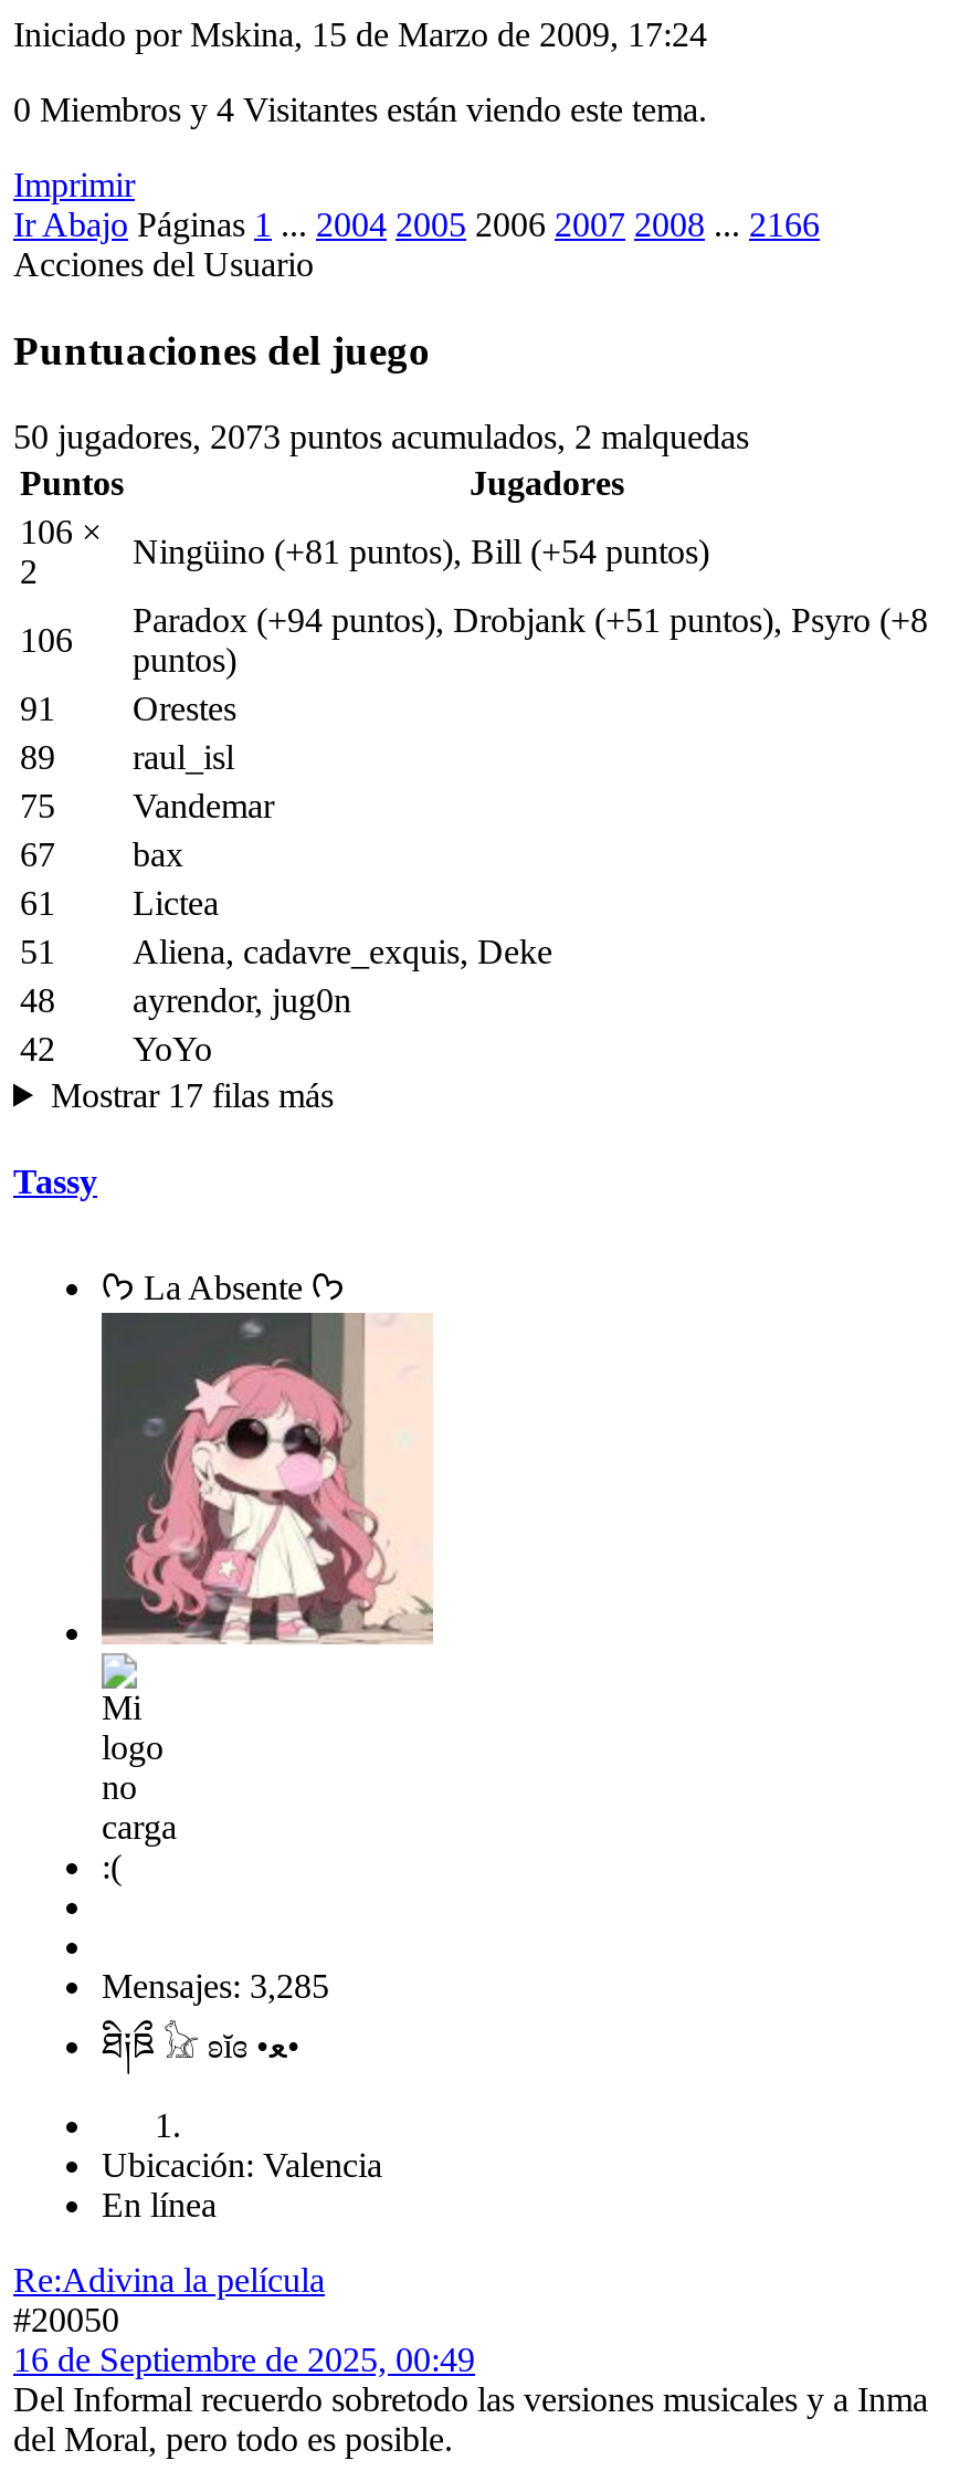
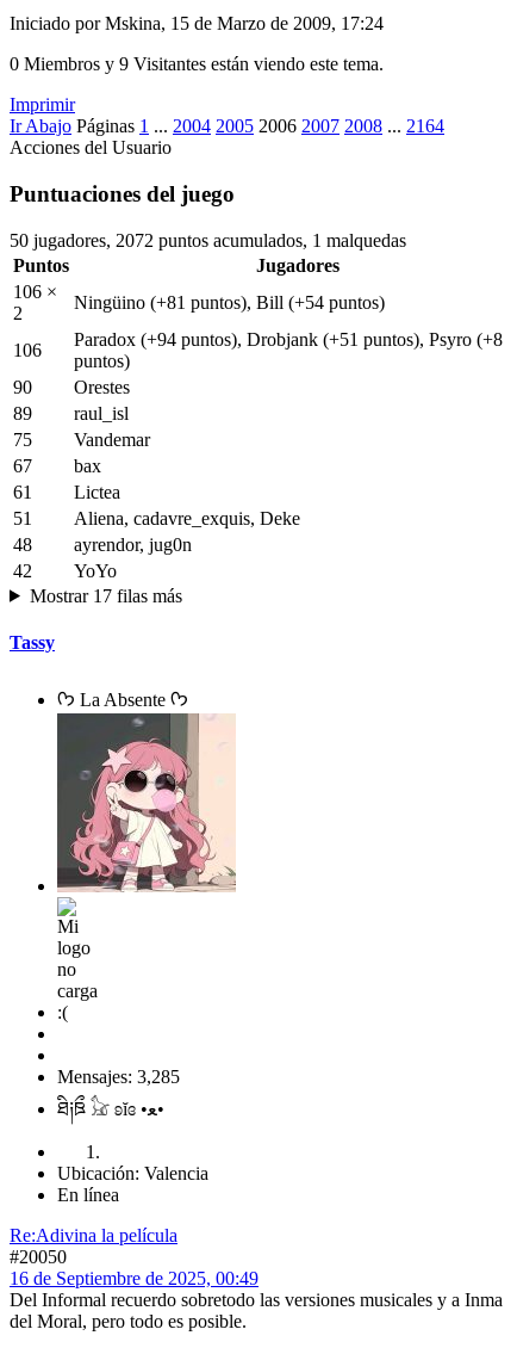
[13,92,707,129] 0 Miembros y 4 Visitantes están viendo este tema. -> [10,54,384,74] 0 Miembros y 9 Visitantes están viendo este tema.
[13,206,820,244] Ir Abajo Páginas 1 ... 2004 2005 2006 2007 2008 ... 2166 -> [10,116,444,136] Ir Abajo Páginas 1 ... 2004 2005 2006 2007 2008 ... 2164
[13,417,749,455] 50 jugadores, 2073 puntos acumulados, 2 malquedas -> [10,230,406,250] 50 jugadores, 2072 puntos acumulados, 1 malquedas
[20,689,55,727] 91 -> [13,377,32,397] 90

